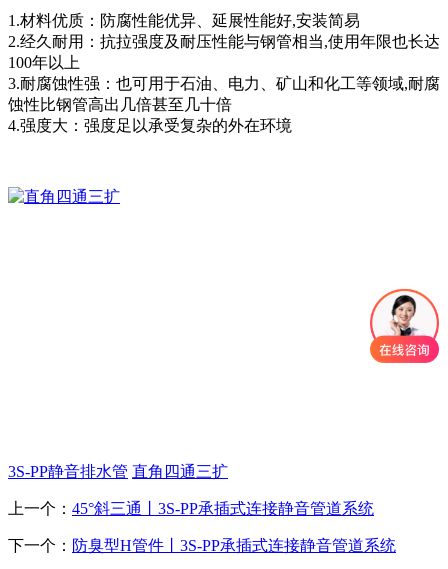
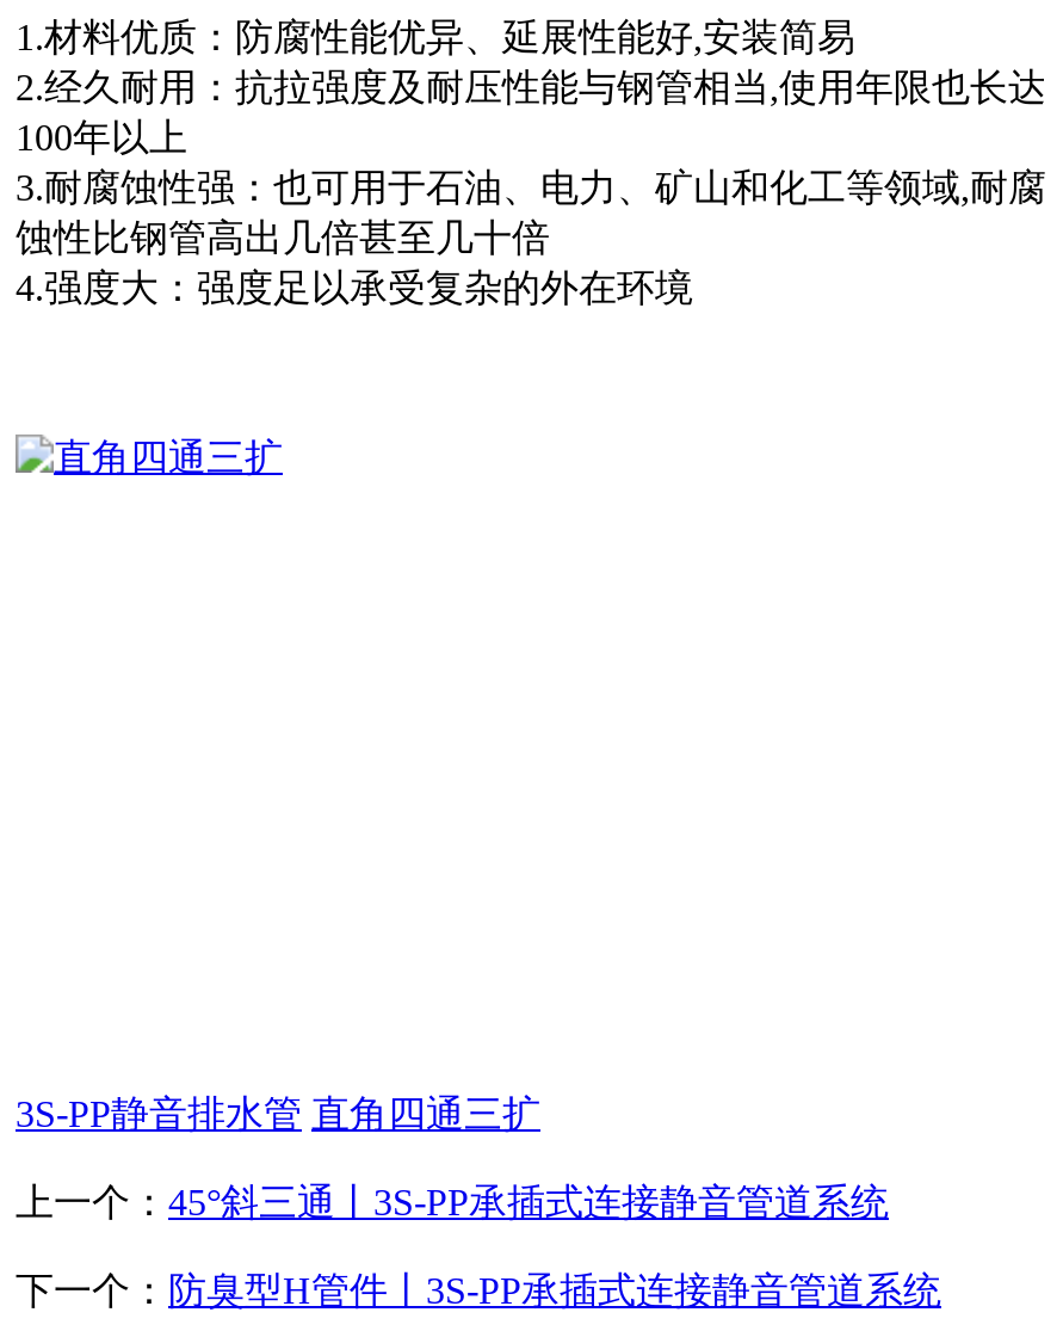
[369,288,440,364] [image] -> none

